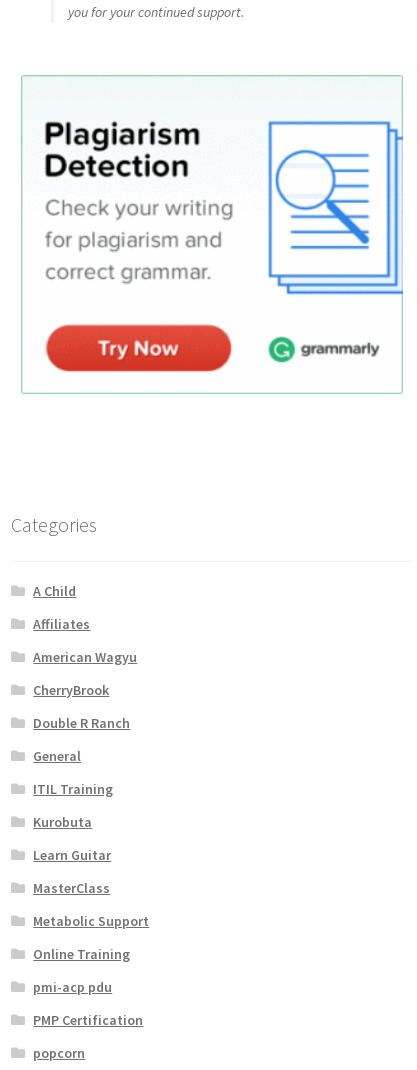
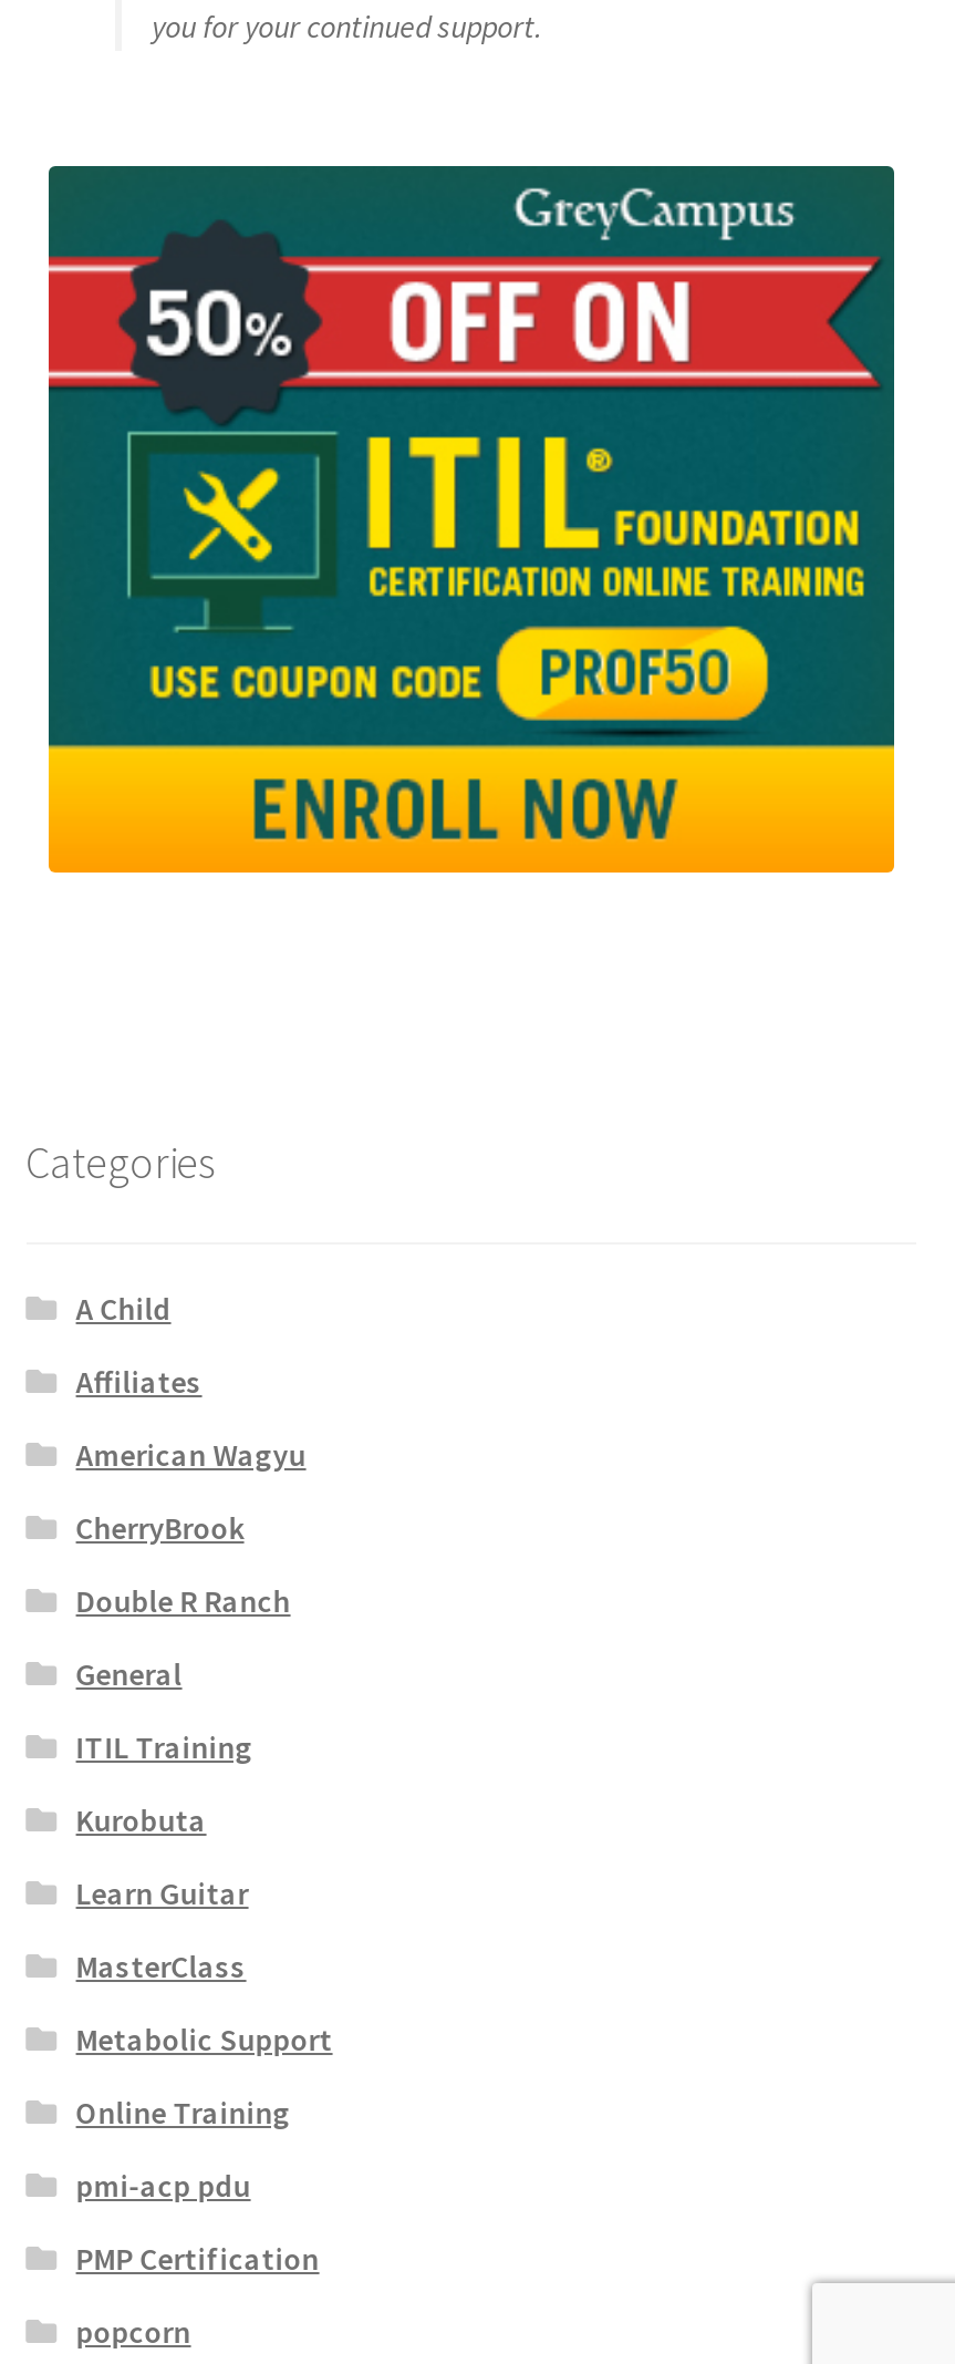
[20,75,404,395] [image] -> [46,166,896,875] [image]

